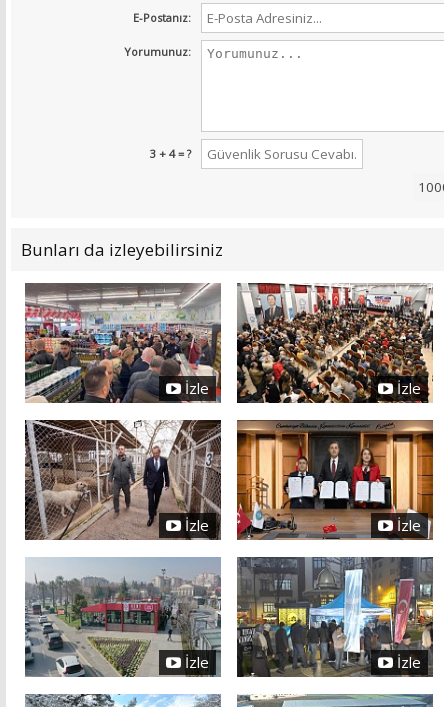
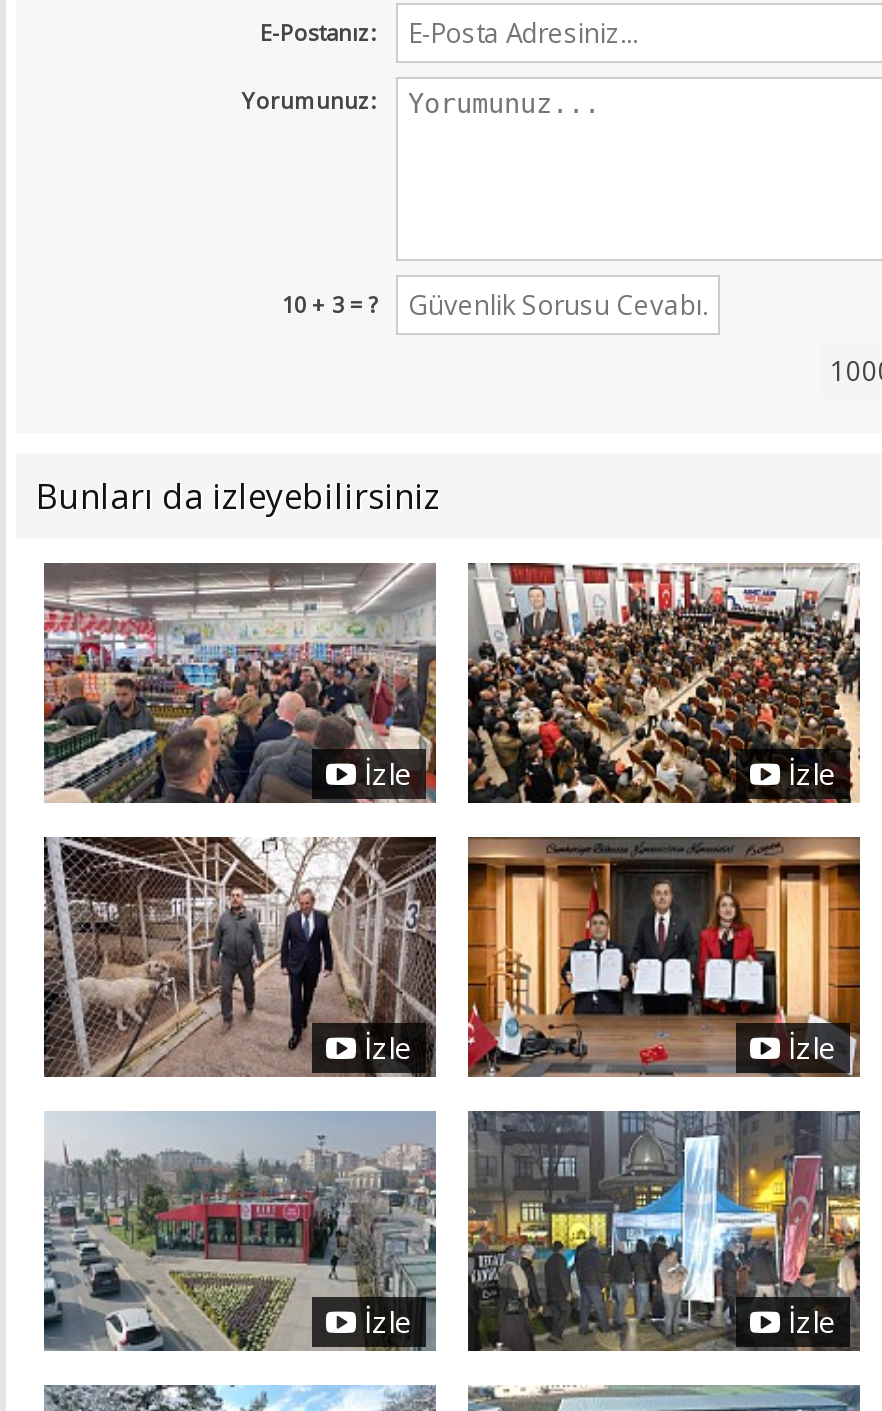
[150,146,191,161] 3 + 4 = ? -> [282,290,376,320] 10 + 3 = ?

